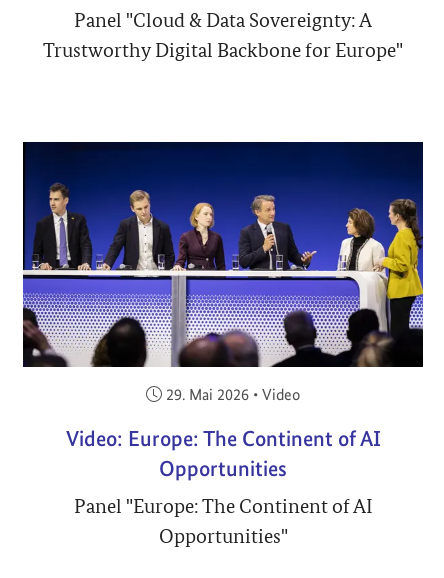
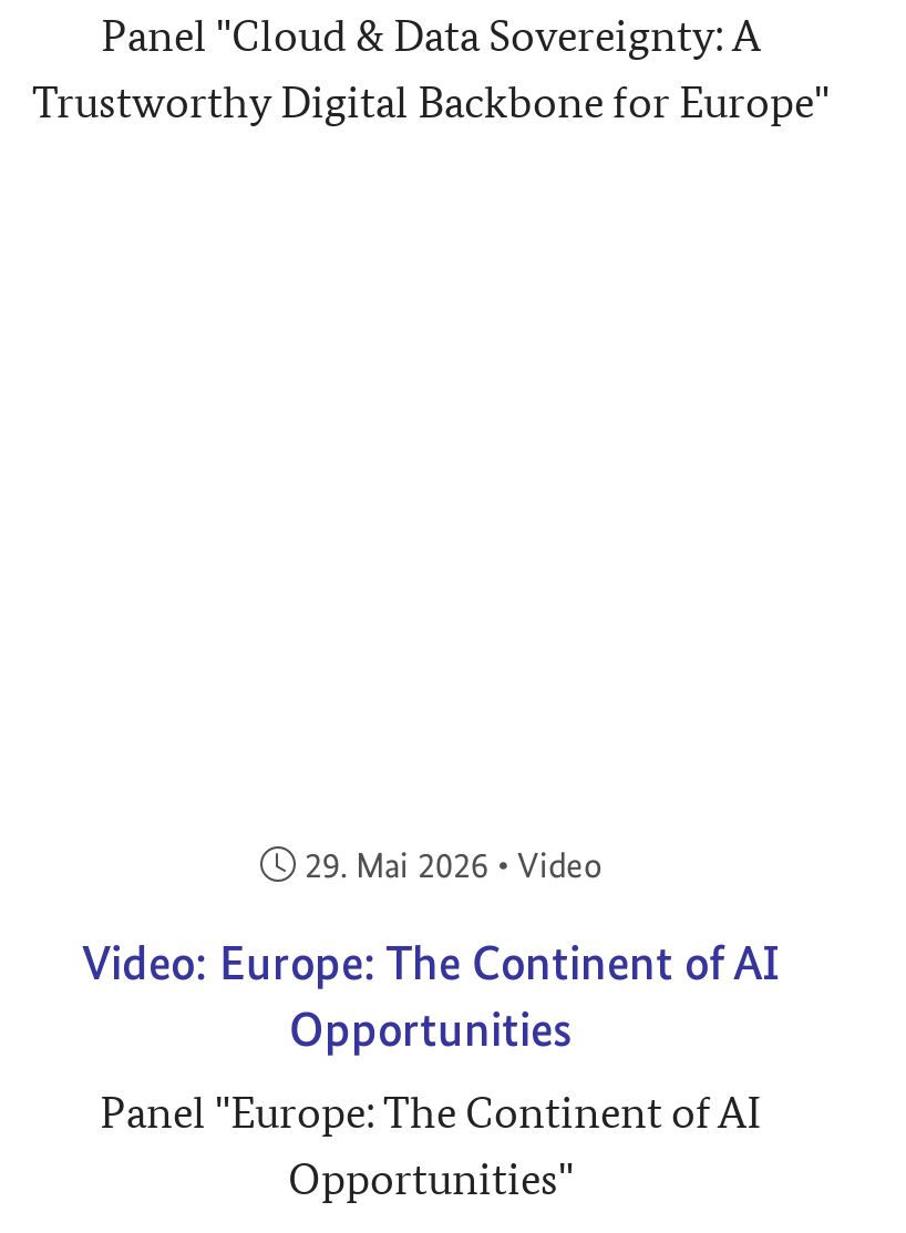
[22,141,424,368] [image] -> none

